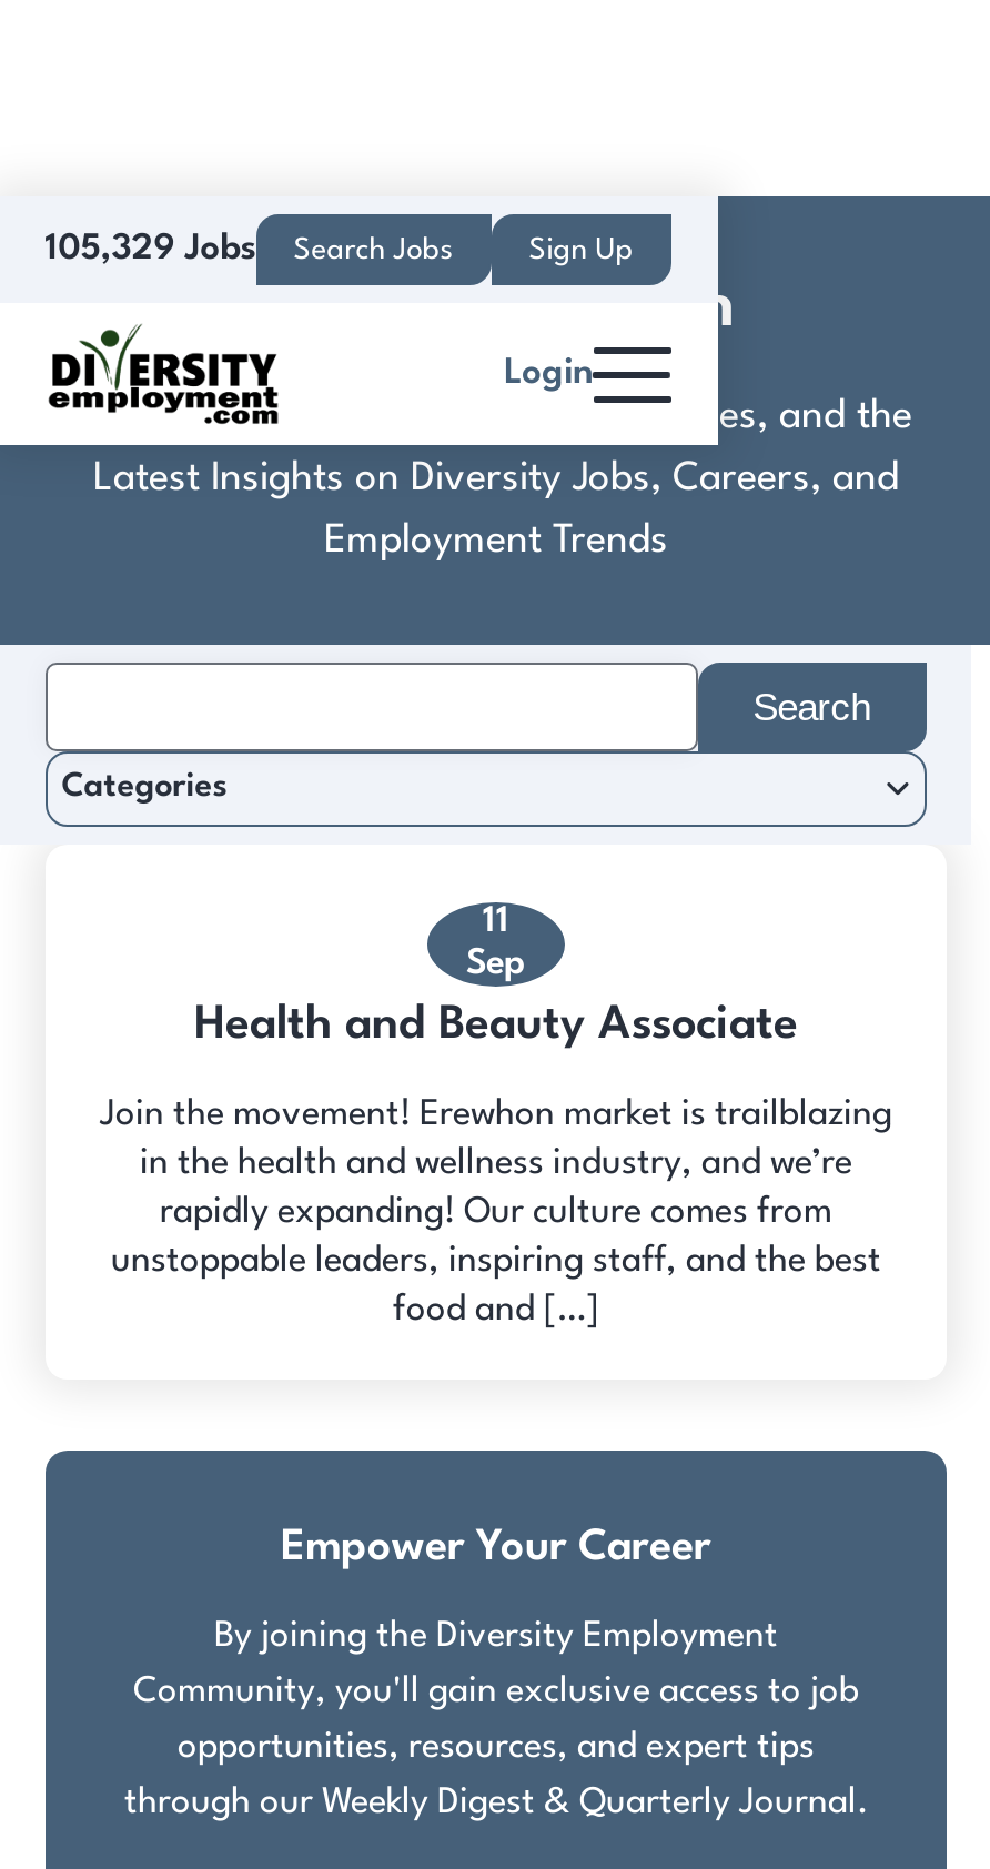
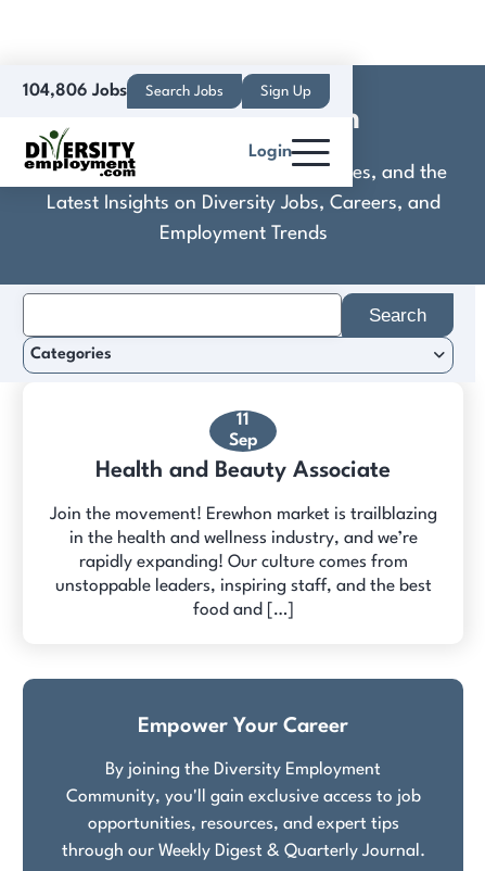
[45,231,453,266] 105,329 Jobs Search Jobs -> [23,82,223,99] 104,806 Jobs Search Jobs

